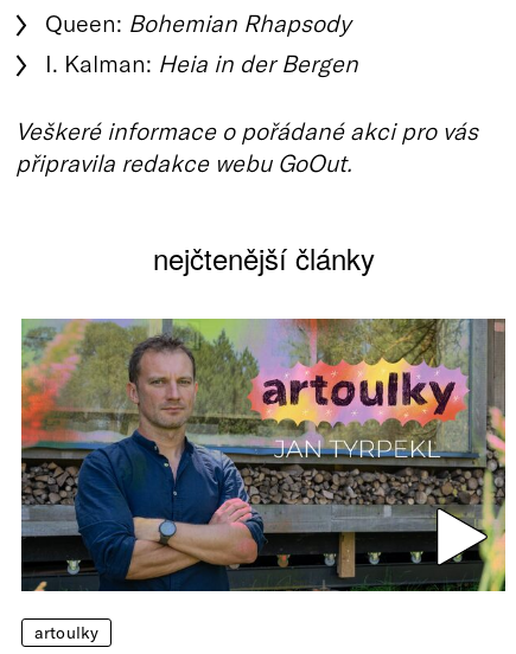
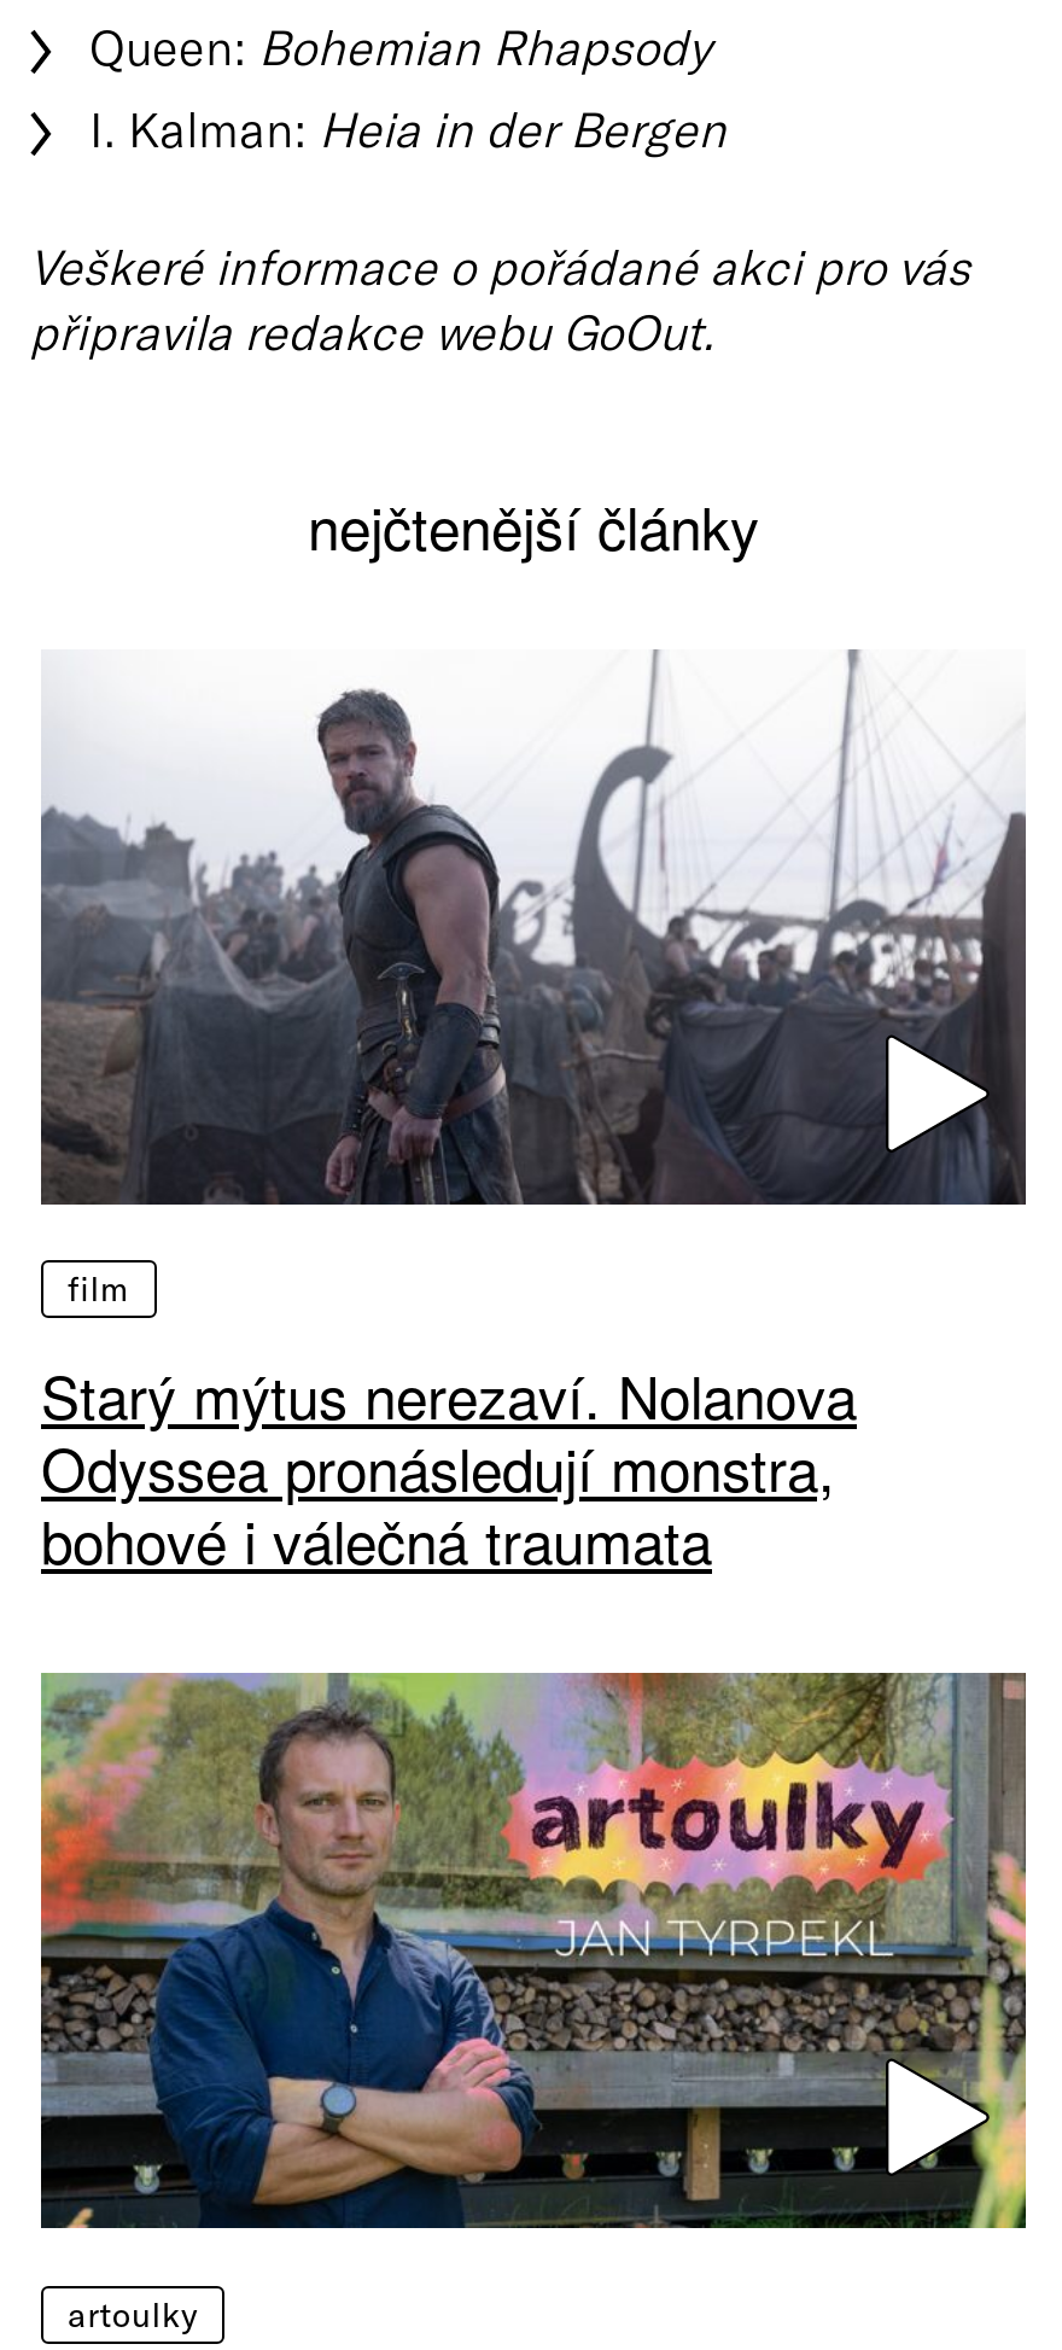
none -> [39,649,1028,1582] [image] | film | Starý mýtus nerezaví. Nolanova | Odyssea pronásledují monstra, | bohové i válečná traumata

